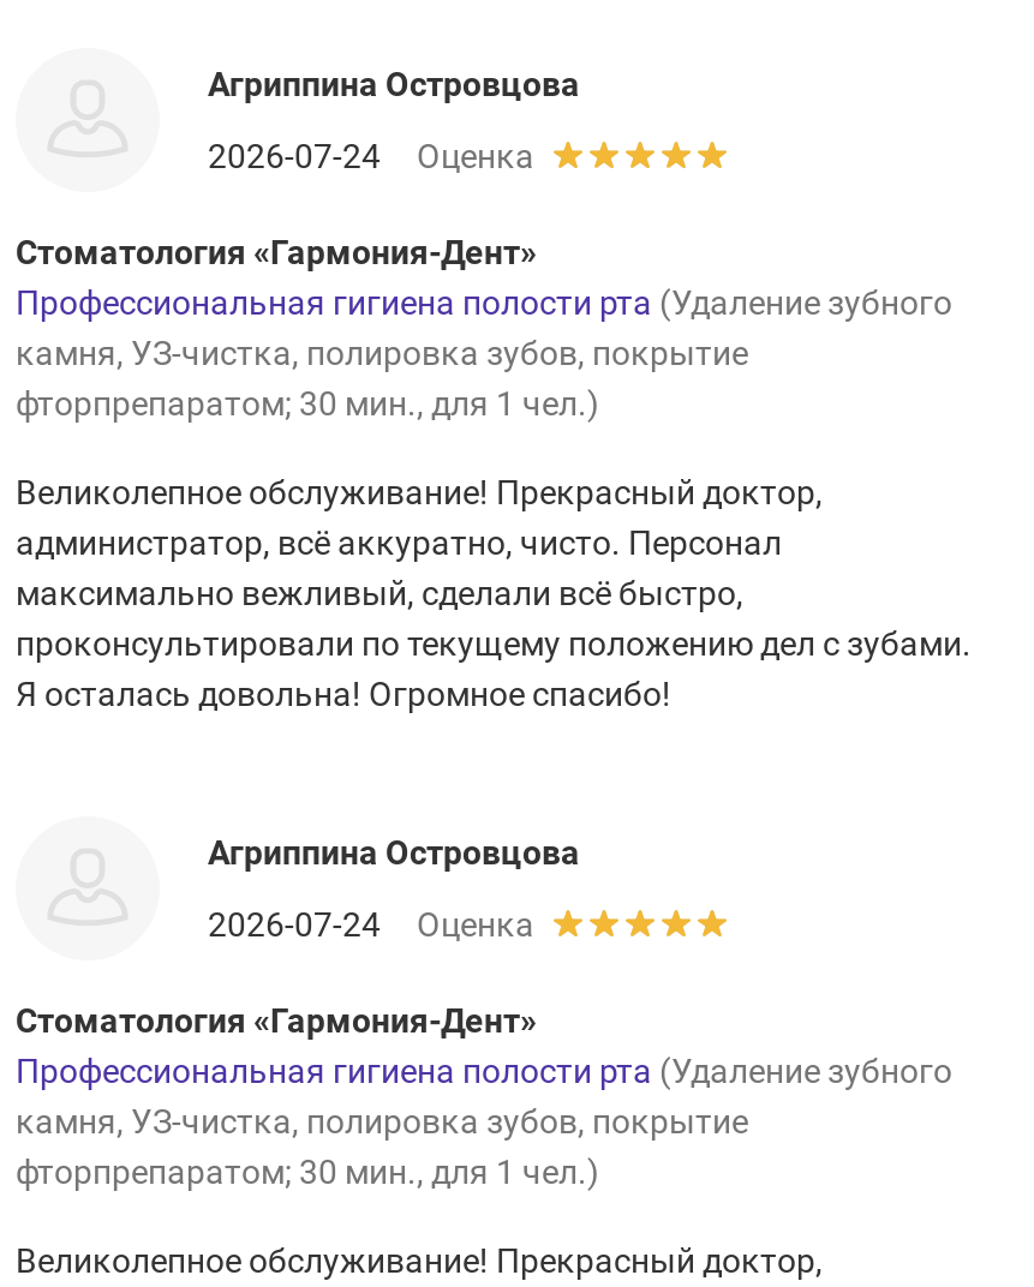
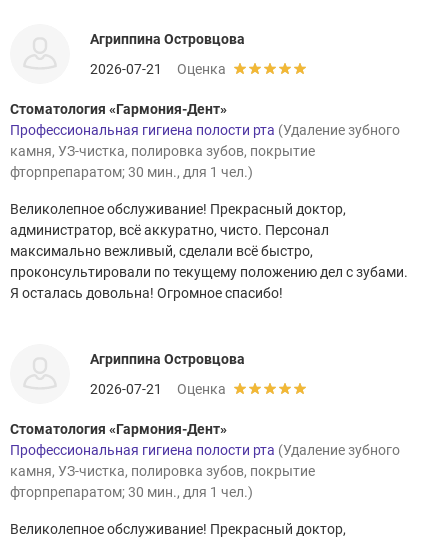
[208,136,534,174] 2026-07-24 Оценка -> [90,61,226,77] 2026-07-21 Оценка
[208,904,534,943] 2026-07-24 Оценка -> [90,381,226,397] 2026-07-21 Оценка

